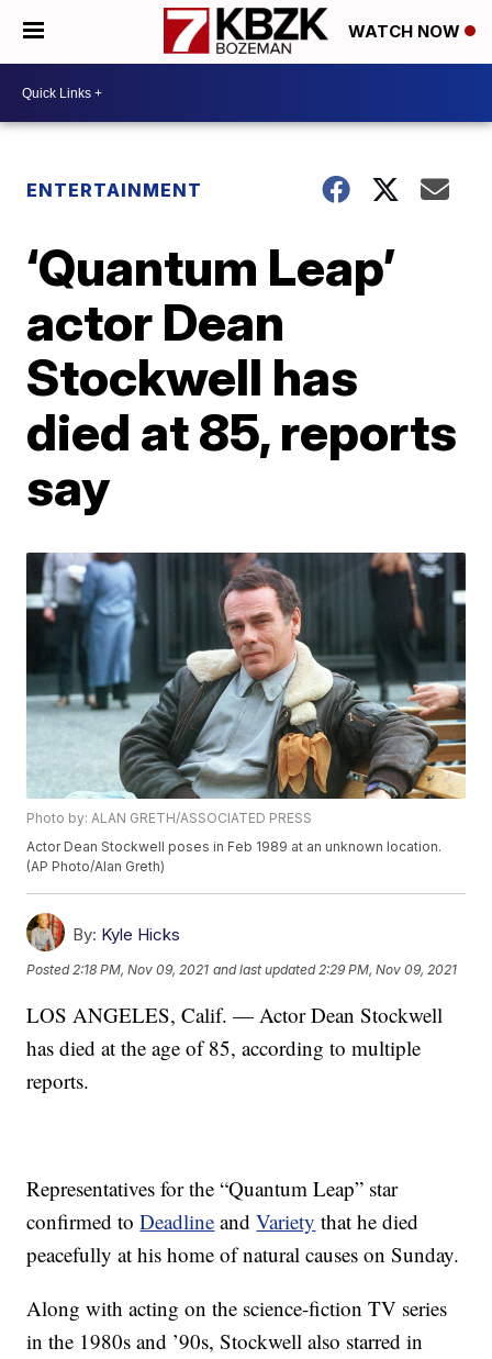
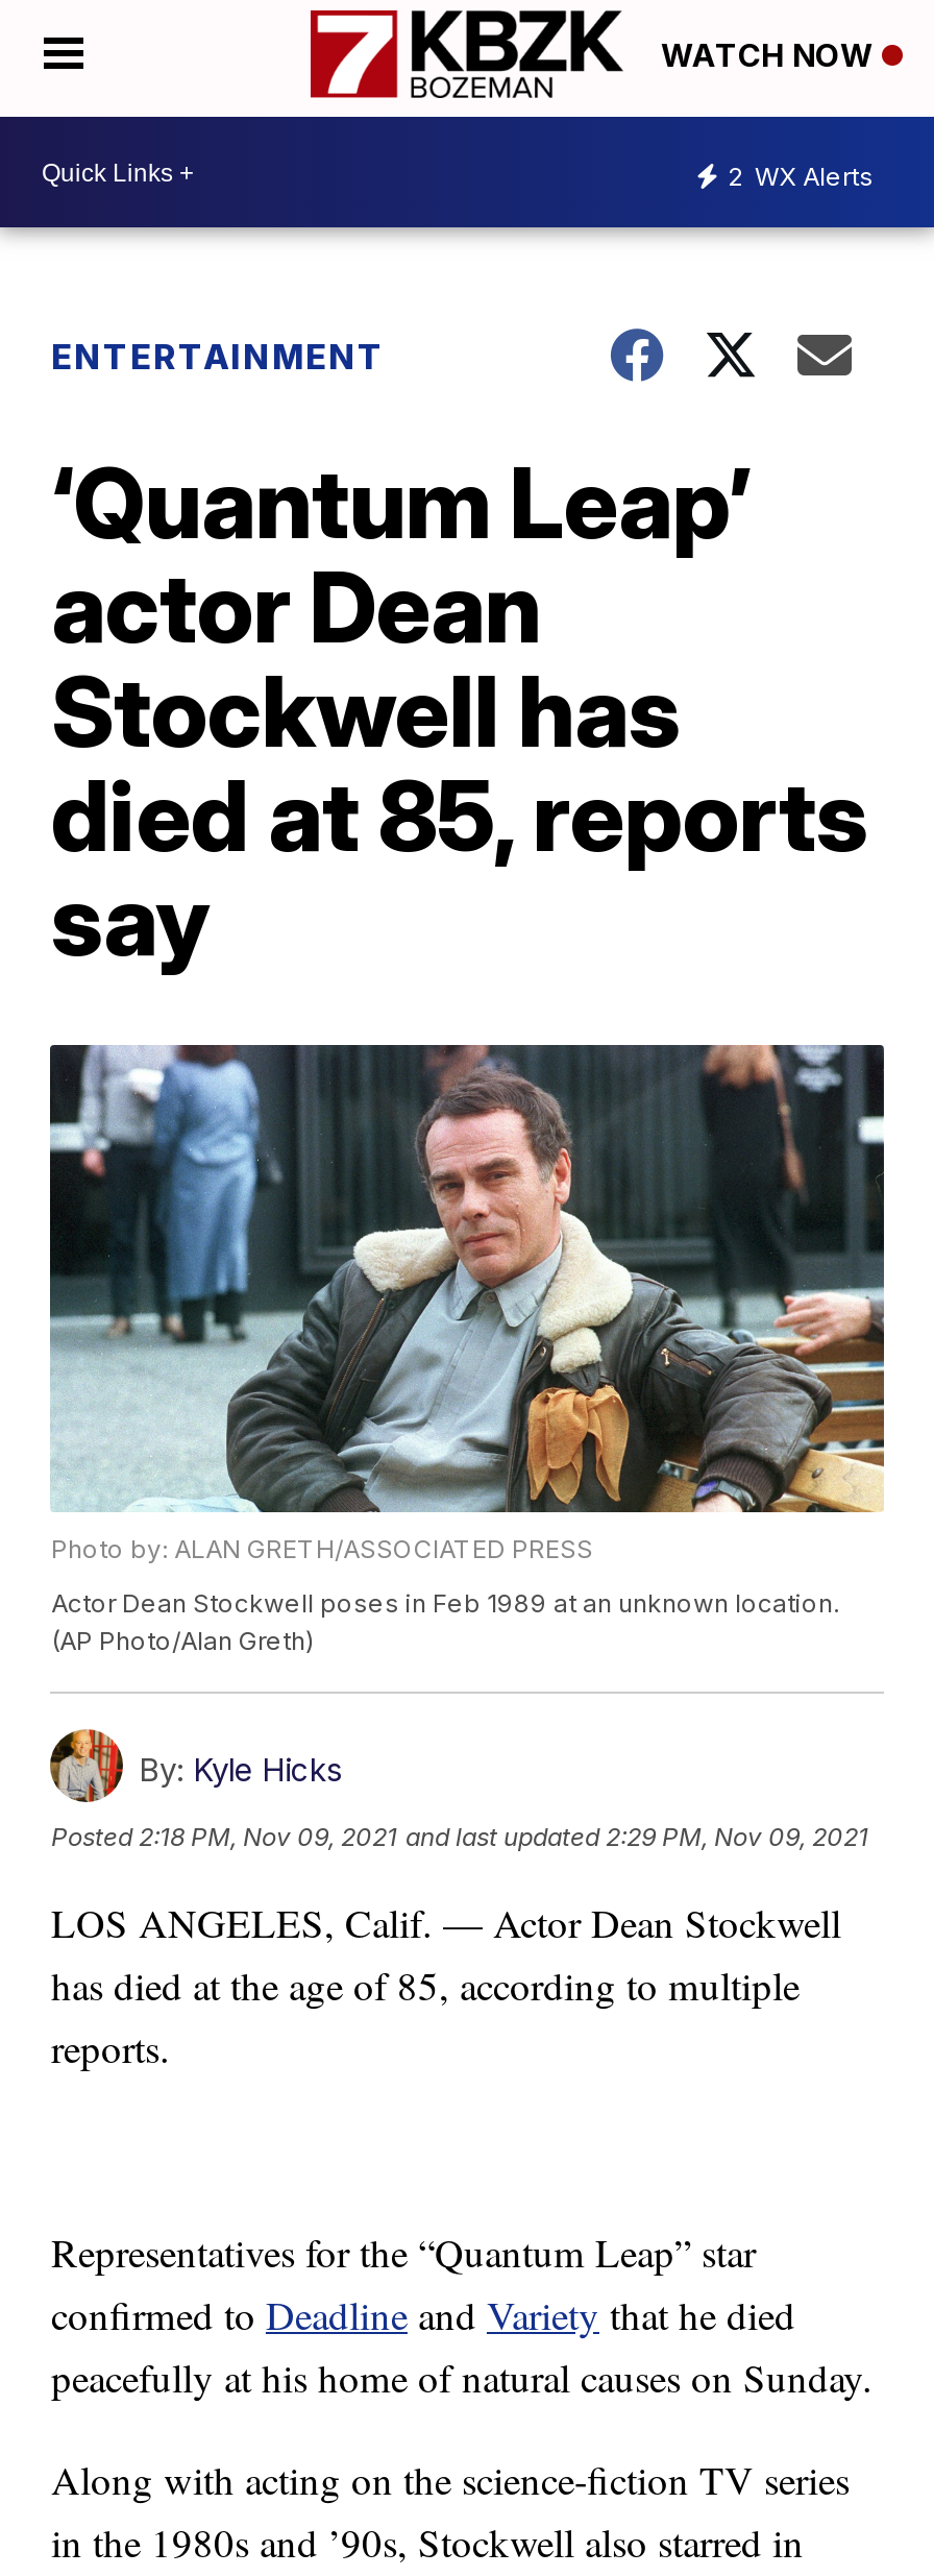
none -> [728,160,874,191] 2 WX Alerts

